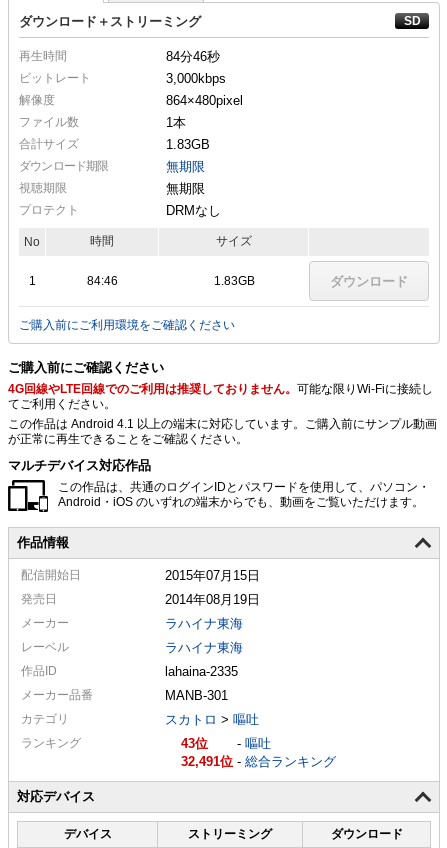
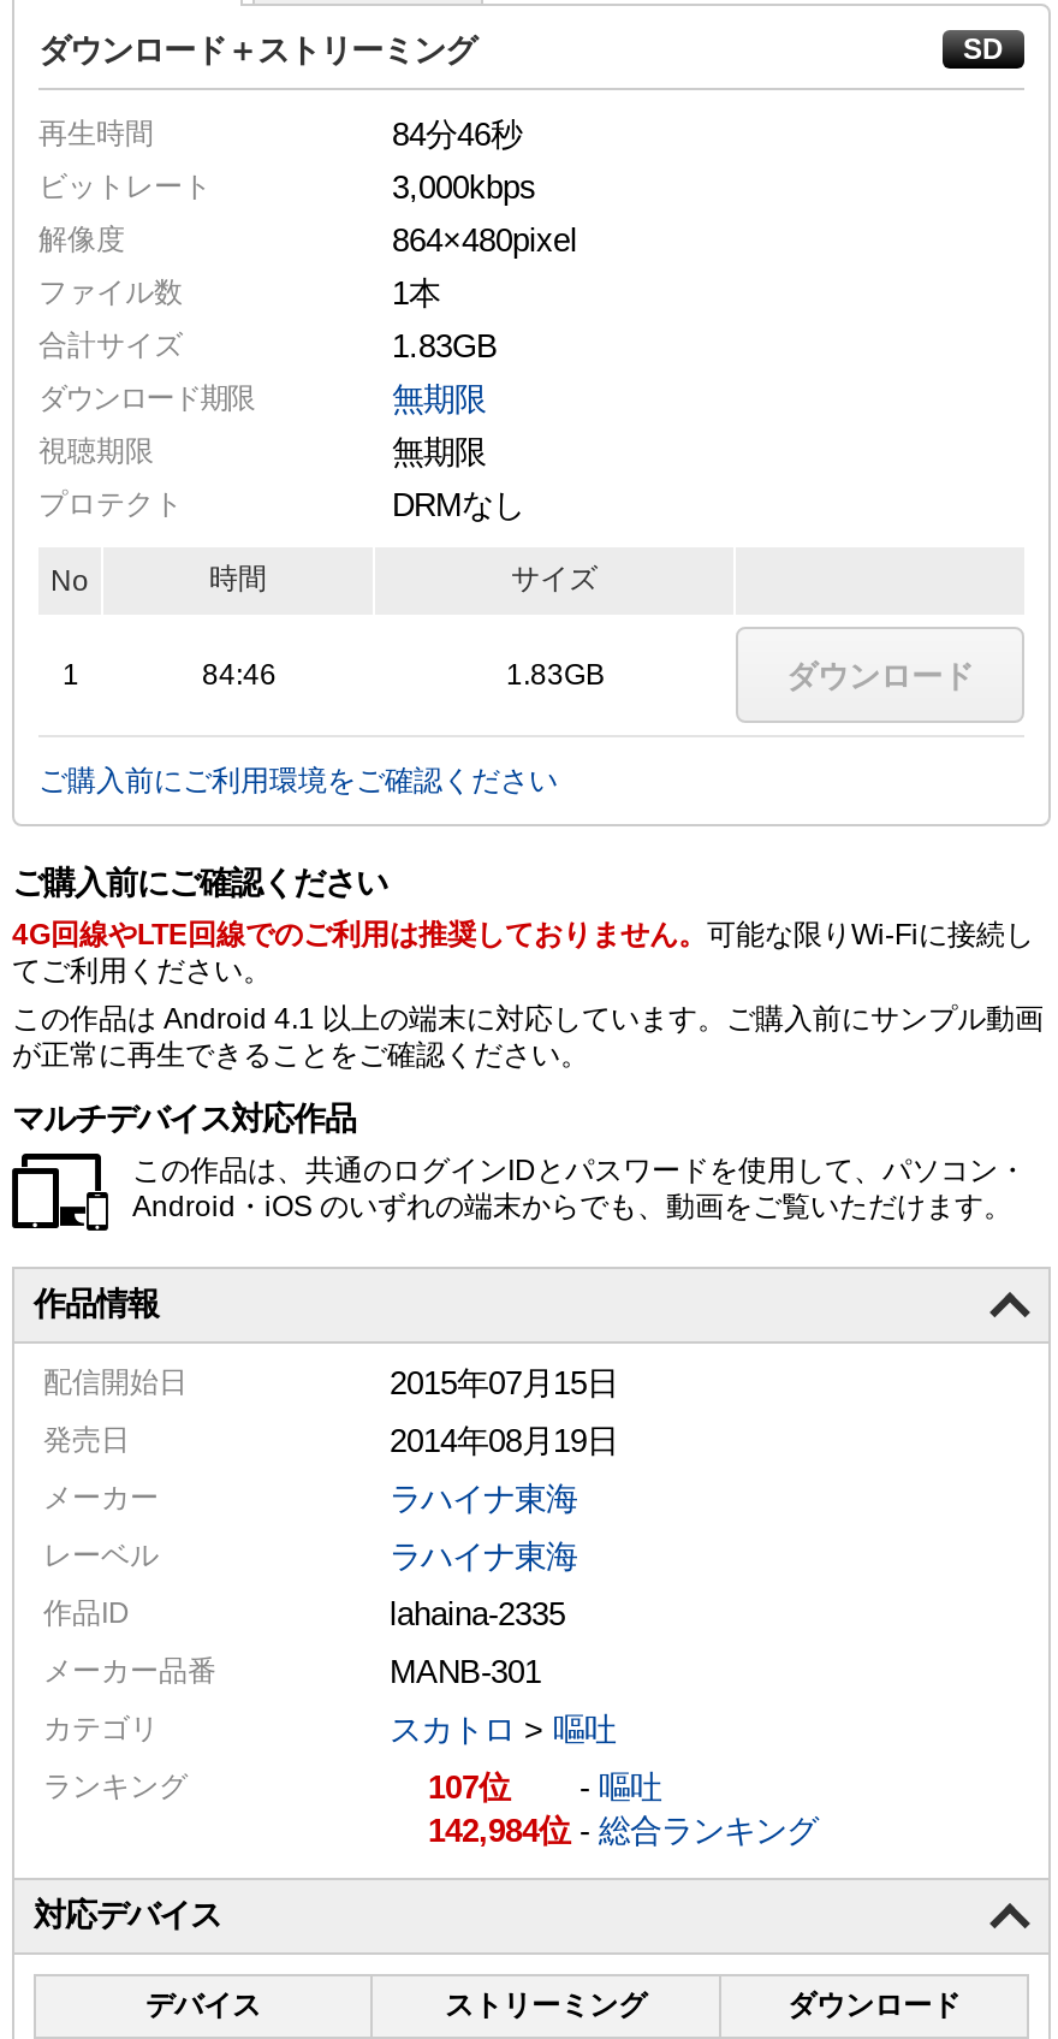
[181,736,195,751] 43 -> [428,1769,479,1805] 107
[181,754,336,769] 32,491 -総合ランキング -> [428,1812,818,1848] 142,984 -総合ランキング

